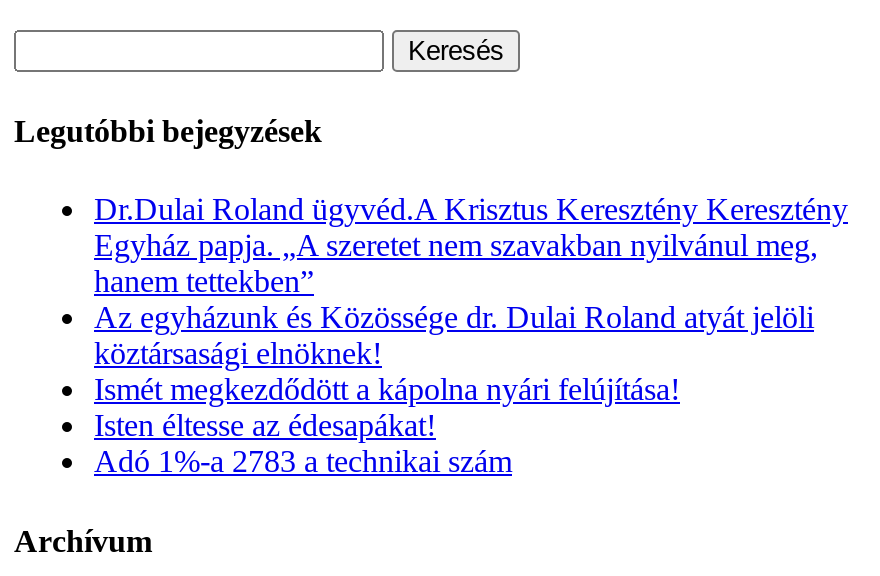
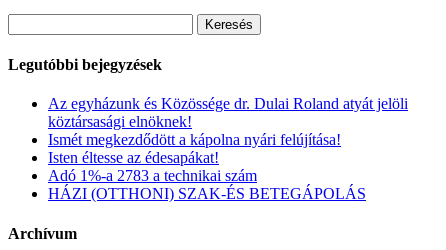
[94,193,848,299] Dr.Dulai Roland ügyvéd.A Krisztus Keresztény Keresztény | Egyház papja. „A szeretet nem szavakban nyilvánul meg, | hanem tettekben” -> none
moved [94,301,814,479] -> [48,95,408,184]: Az egyházunk és Közössége dr. Dulai Roland atyát jelöli | köztársasági elnöknek! | Ismét megkezdődött a kápolna nyári felújítása! | Isten éltesse az édesapákat! | Adó 1%-a 2783 a technikai szám
none -> [48,185,366,202] HÁZI (OTTHONI) SZAK-ÉS BETEGÁPOLÁS

